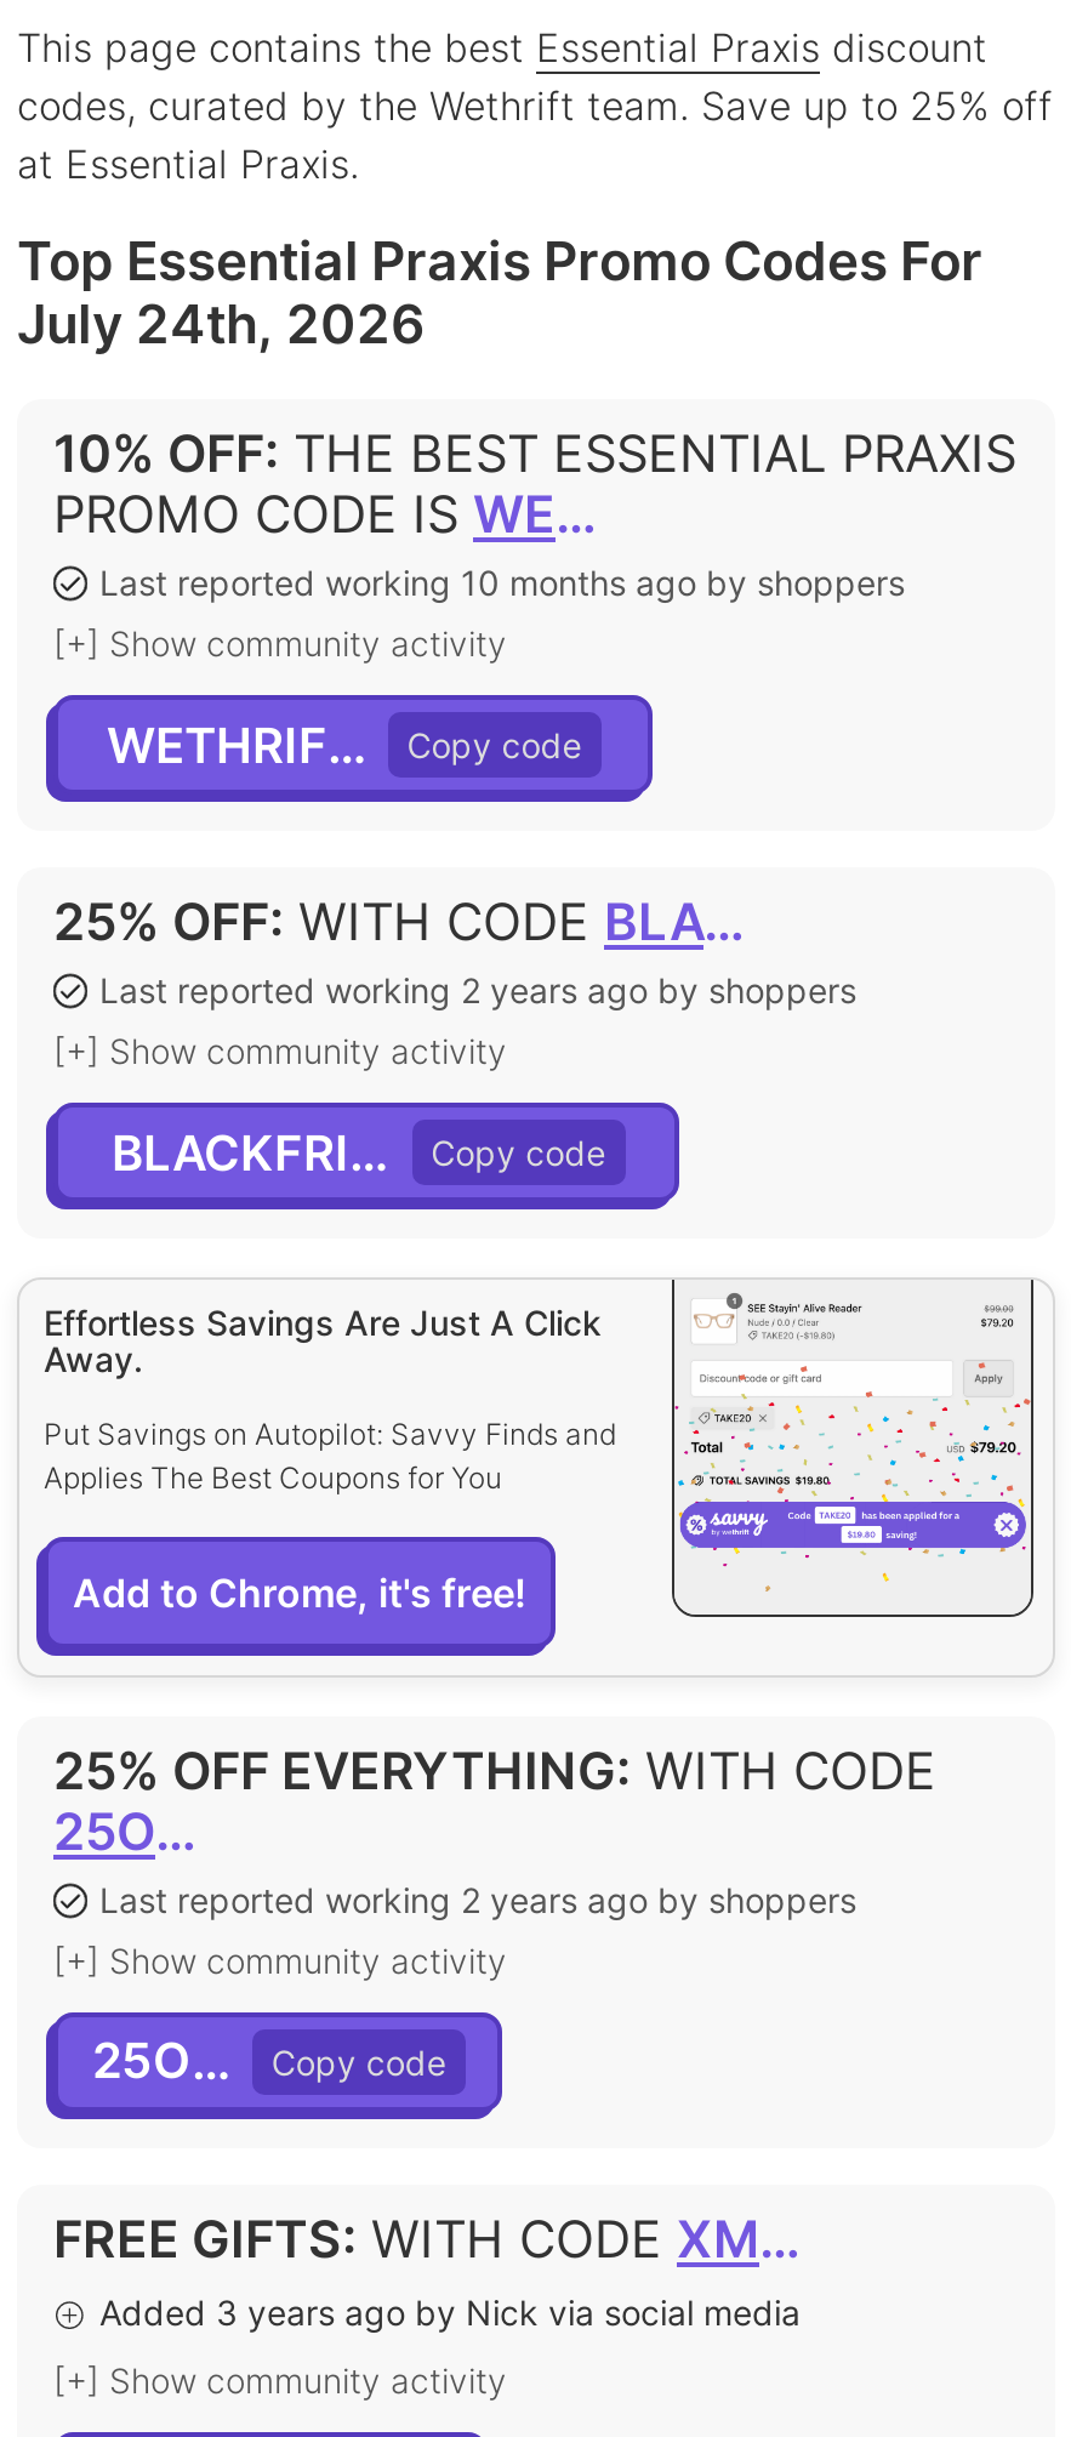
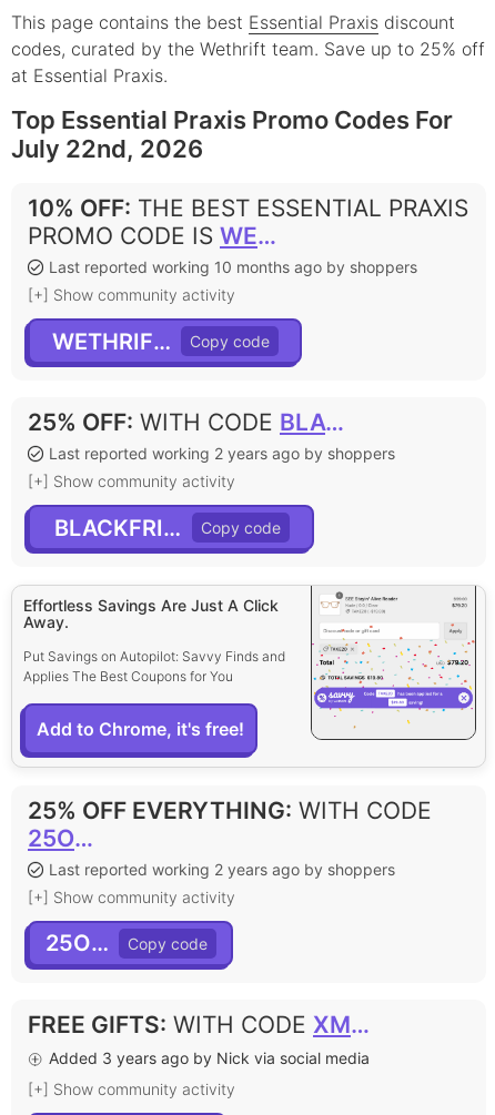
[17,292,425,355] July 24th, 2026 -> [11,134,203,163] July 22nd, 2026

